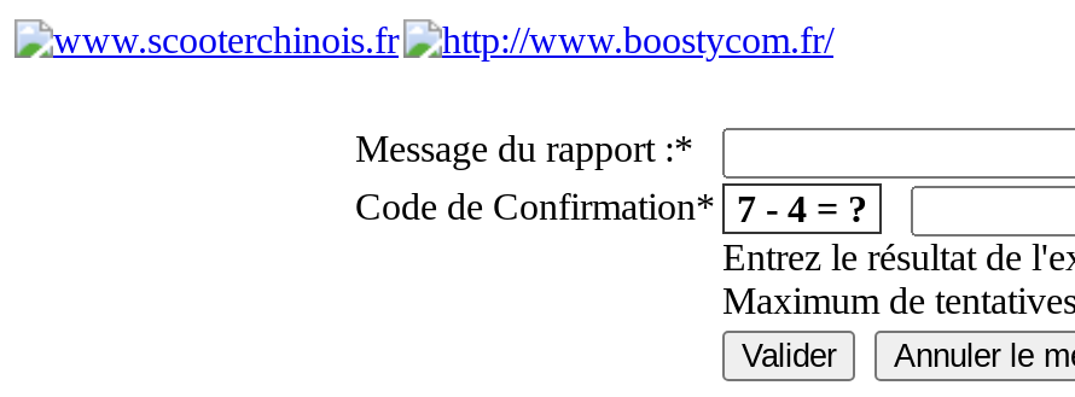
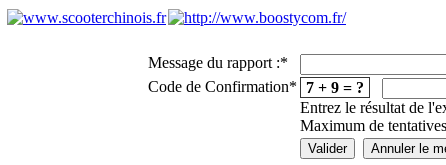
[355,186,867,229] Code de Confirmation* 7 - 4 = ? -> [148,78,364,96] Code de Confirmation* 7 + 9 = ?

